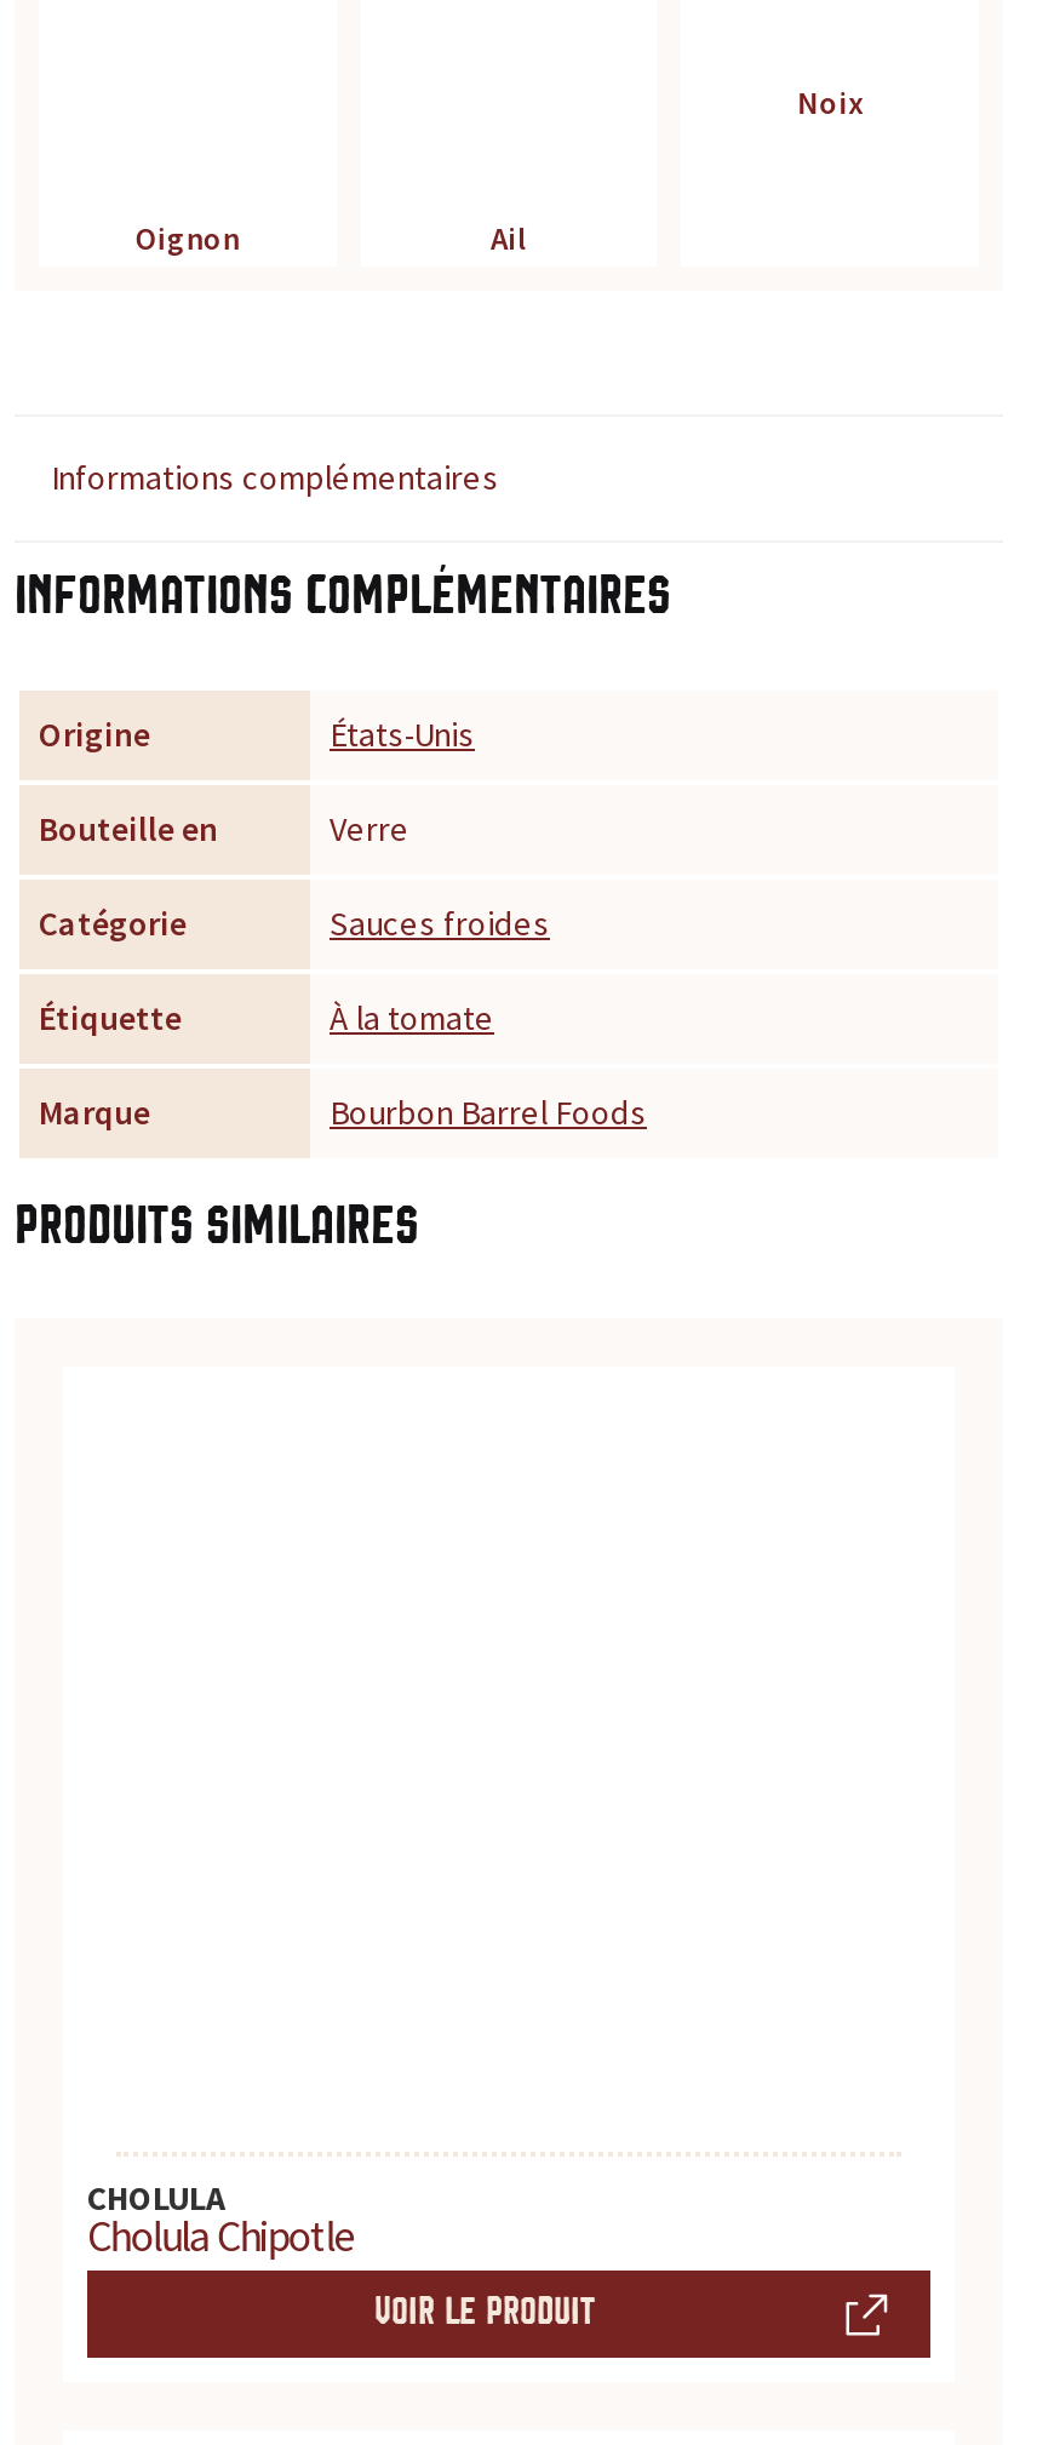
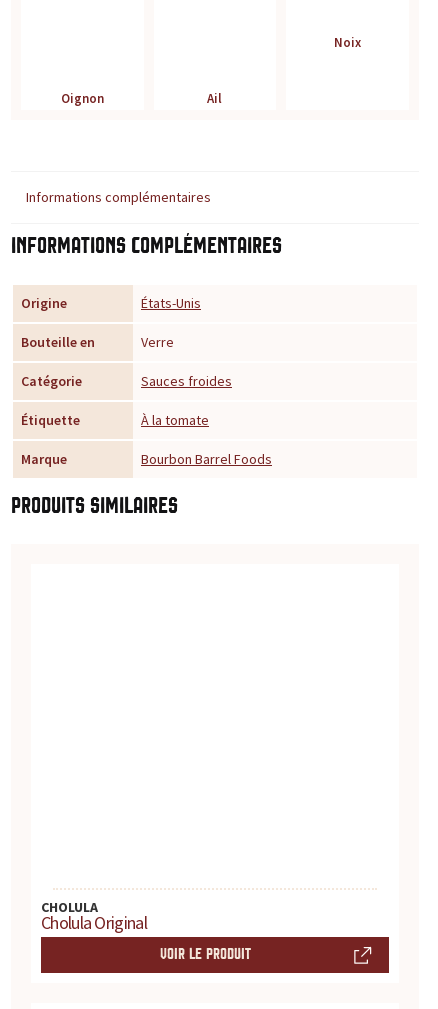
[87,2207,353,2263] Cholula Chipotle -> [41,911,147,934] Cholula Original

